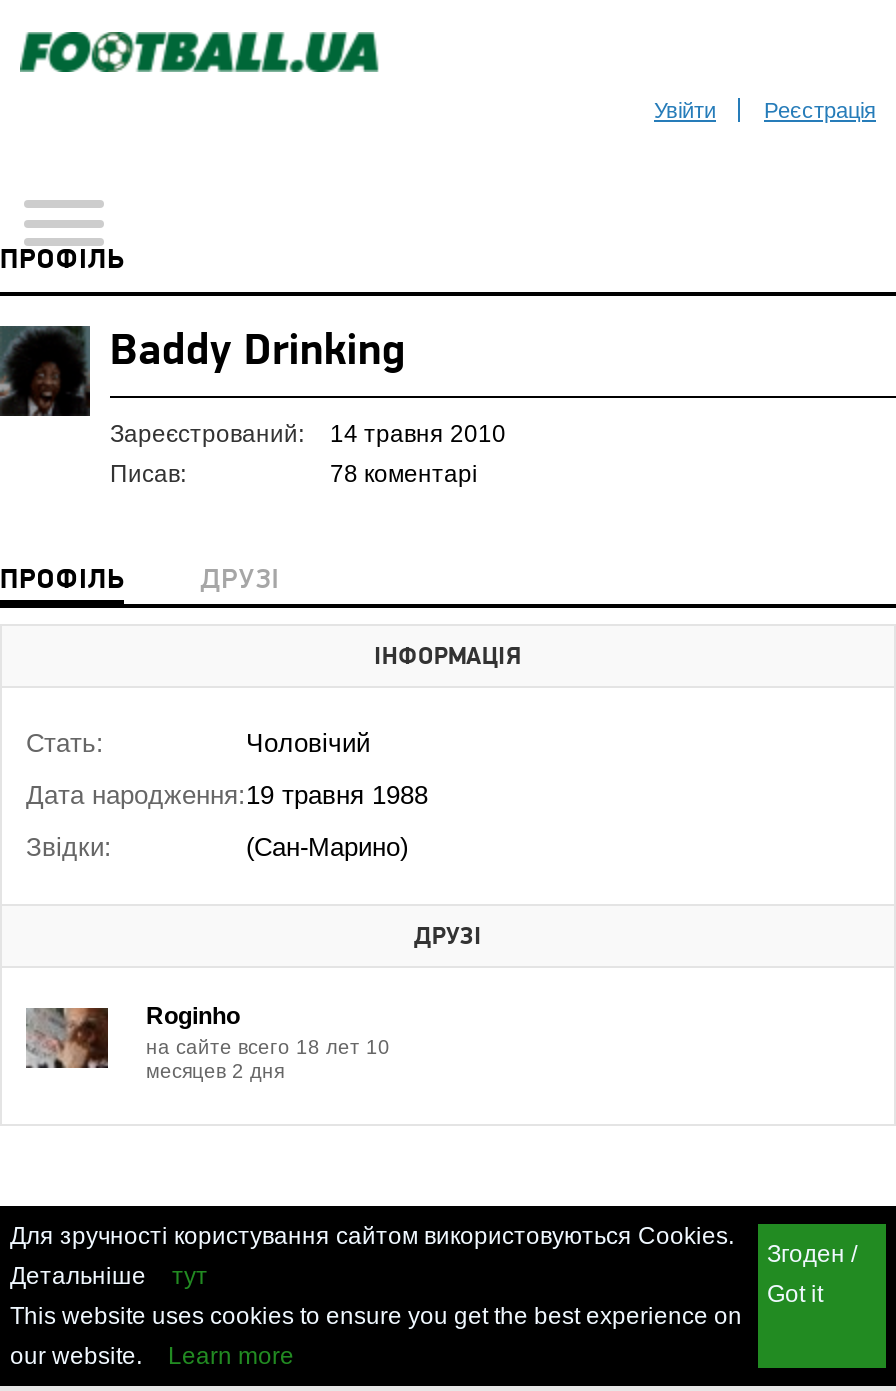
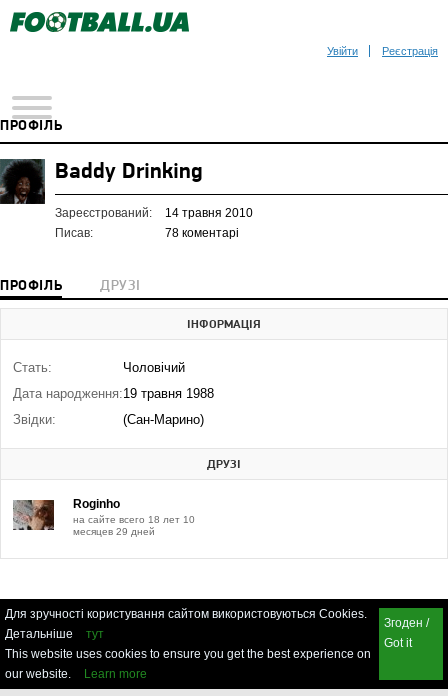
[146,1060,284,1082] месяцев 2 дня -> [73,526,155,537] месяцев 29 дней

